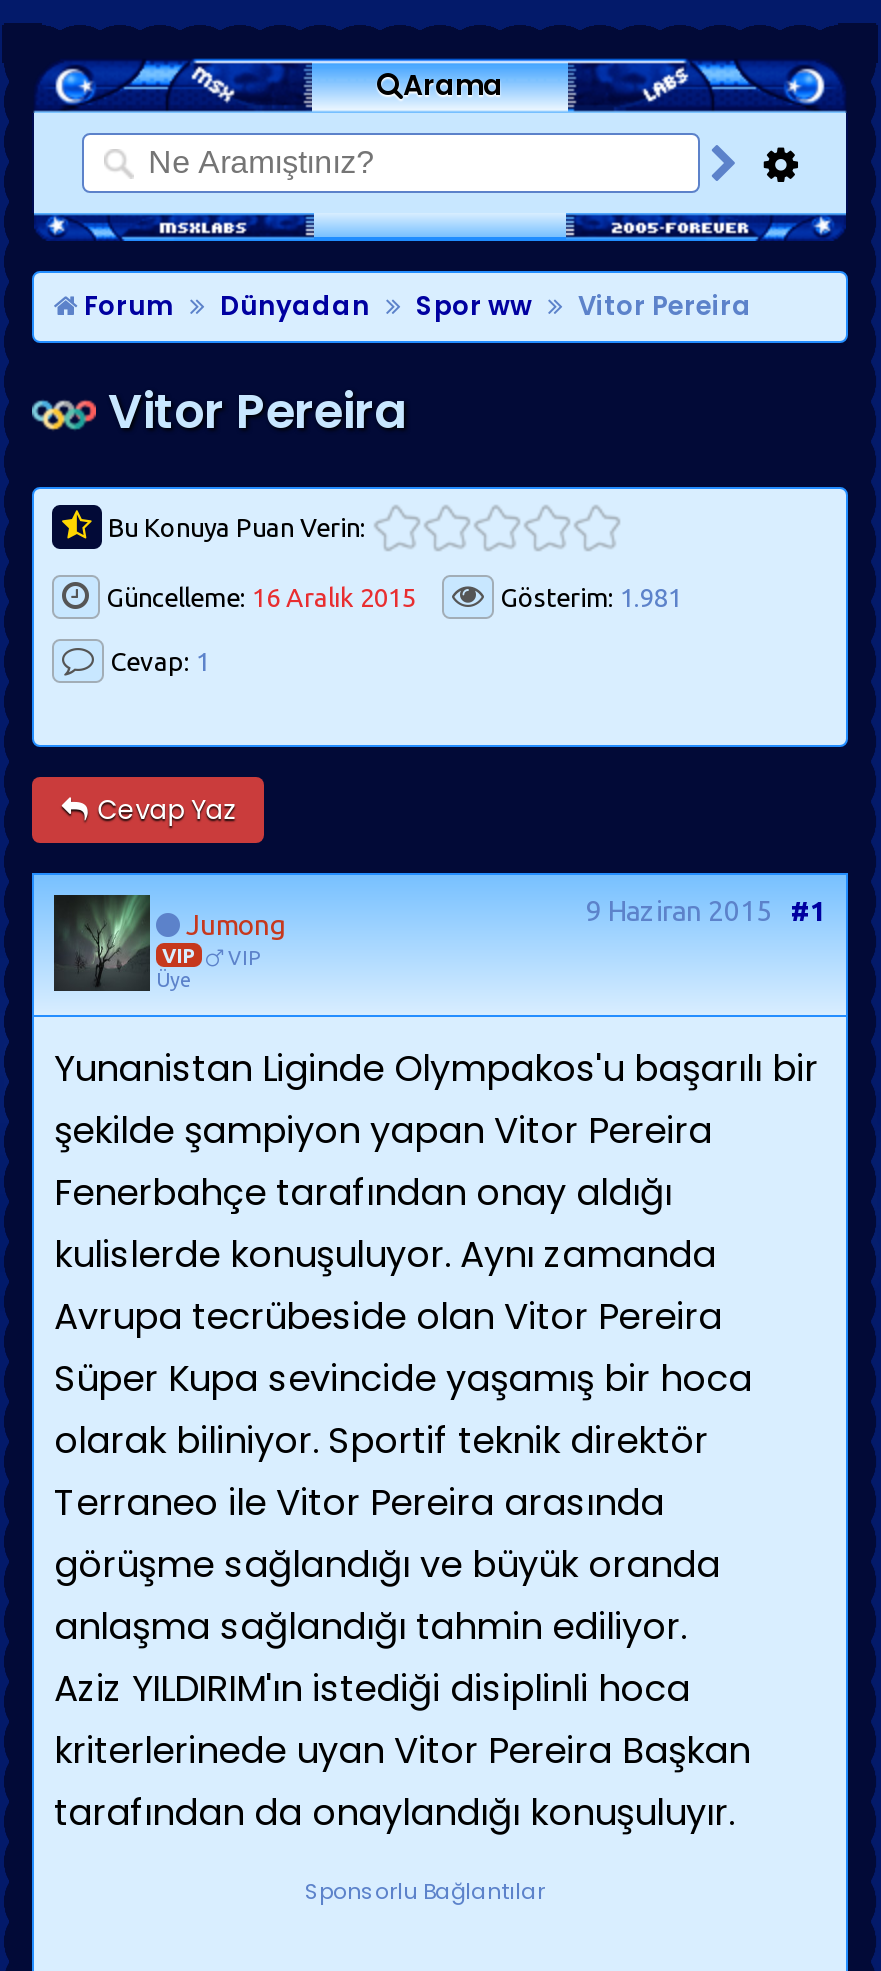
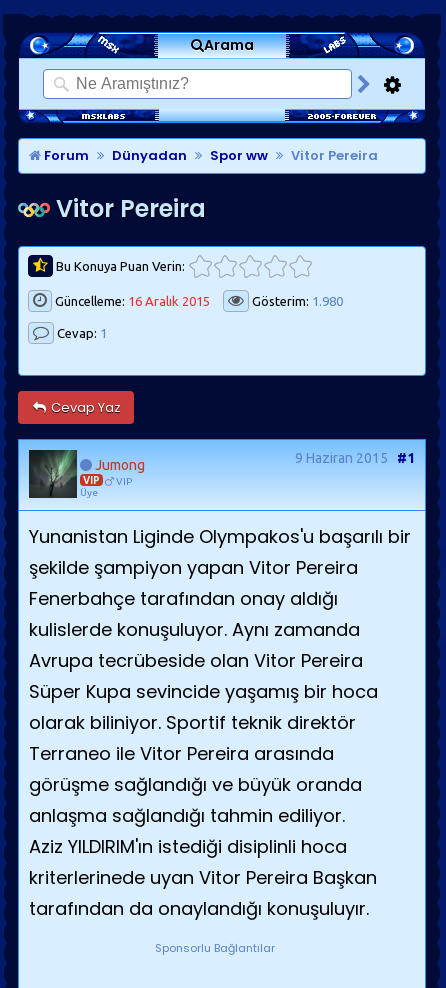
[494,583,682,611] Gösterim: 1.981 -> [249,294,343,308] Gösterim: 1.980

